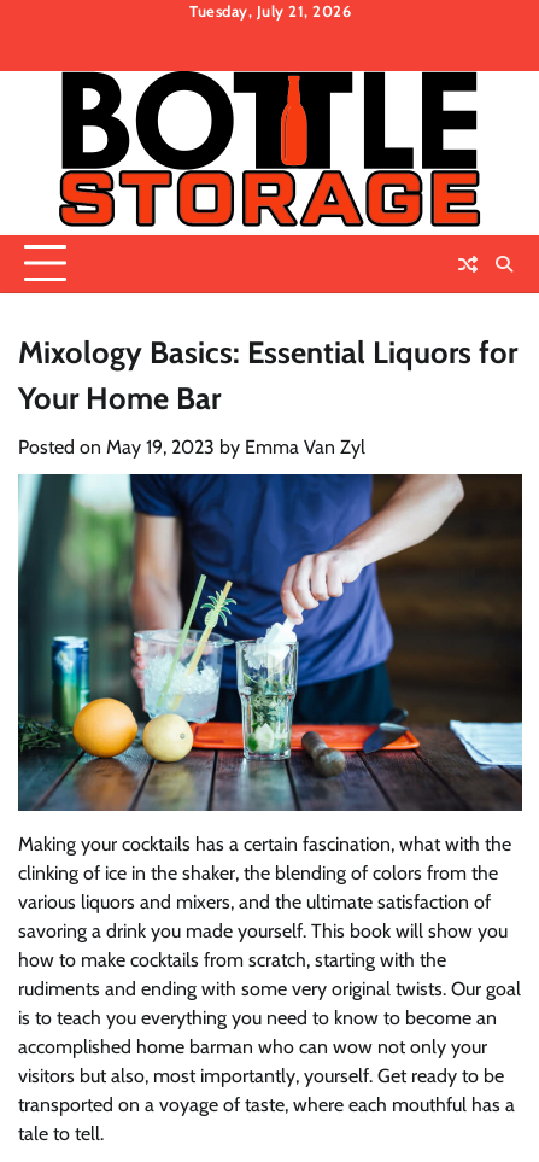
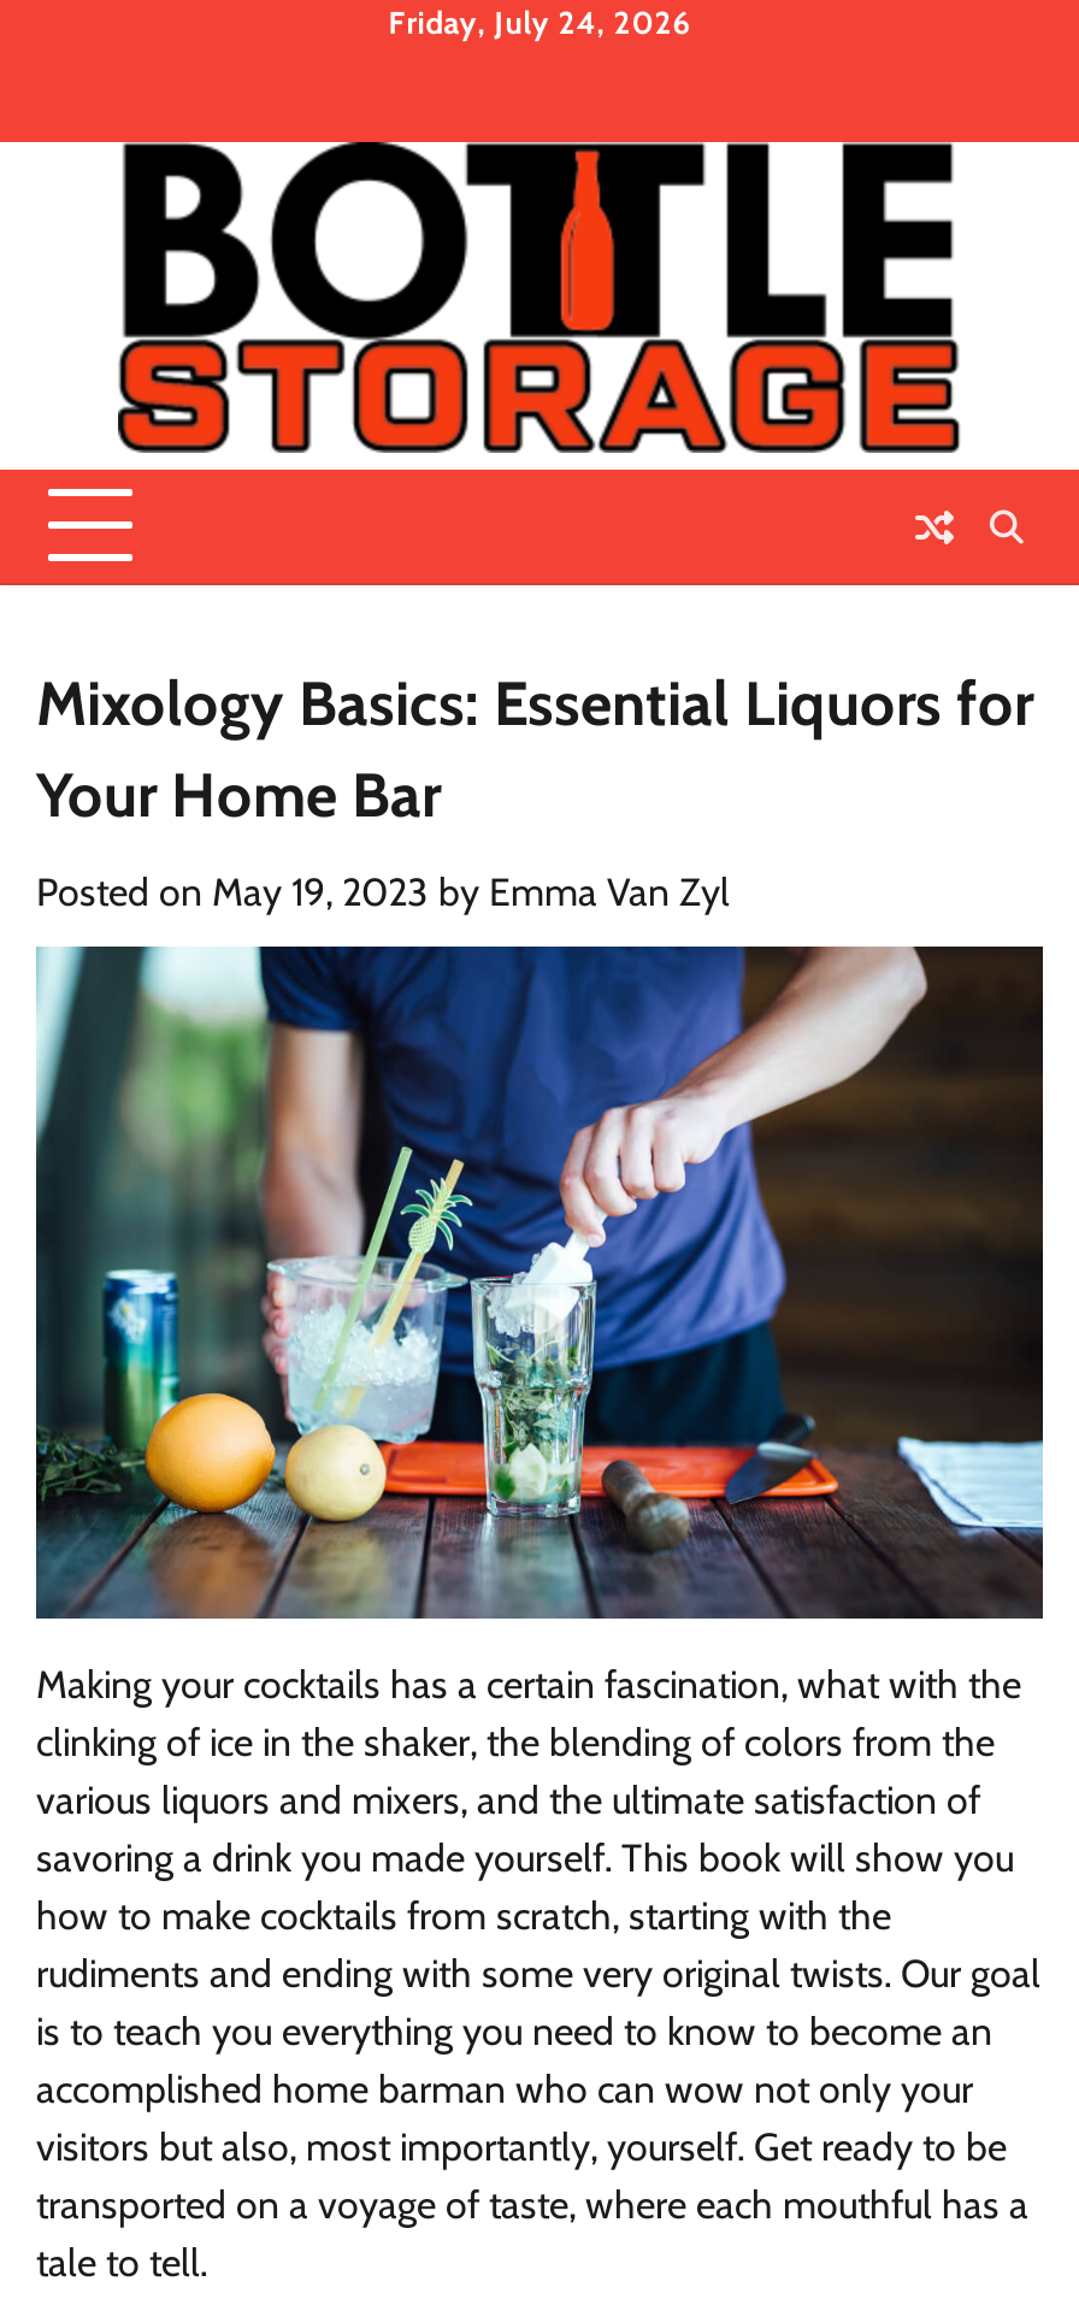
[189,2,351,21] Tuesday, July 21, 2026 -> [388,5,691,41] Friday, July 24, 2026

